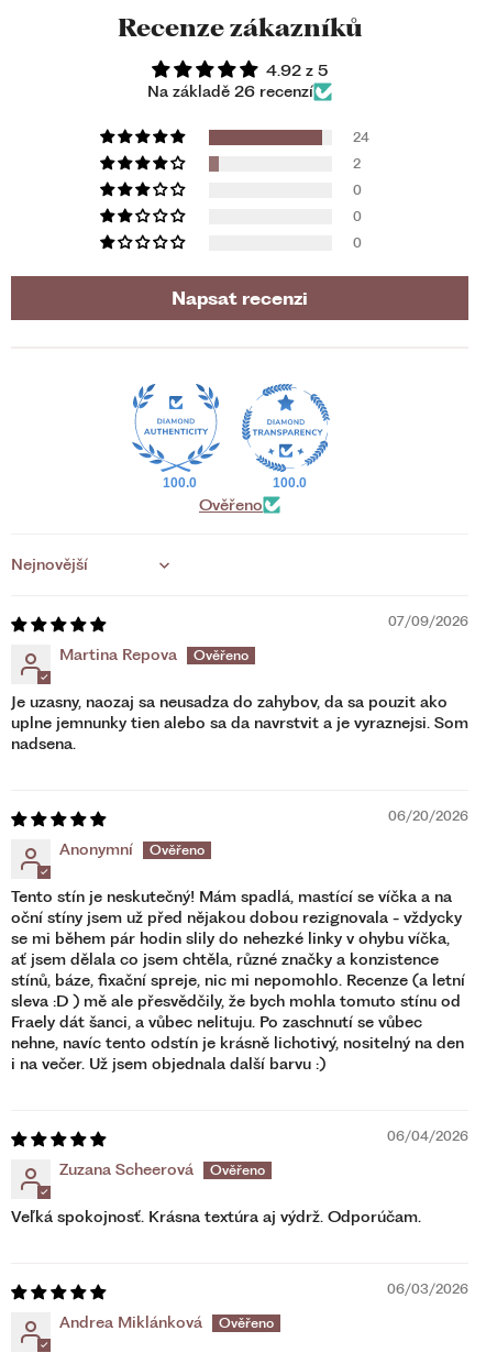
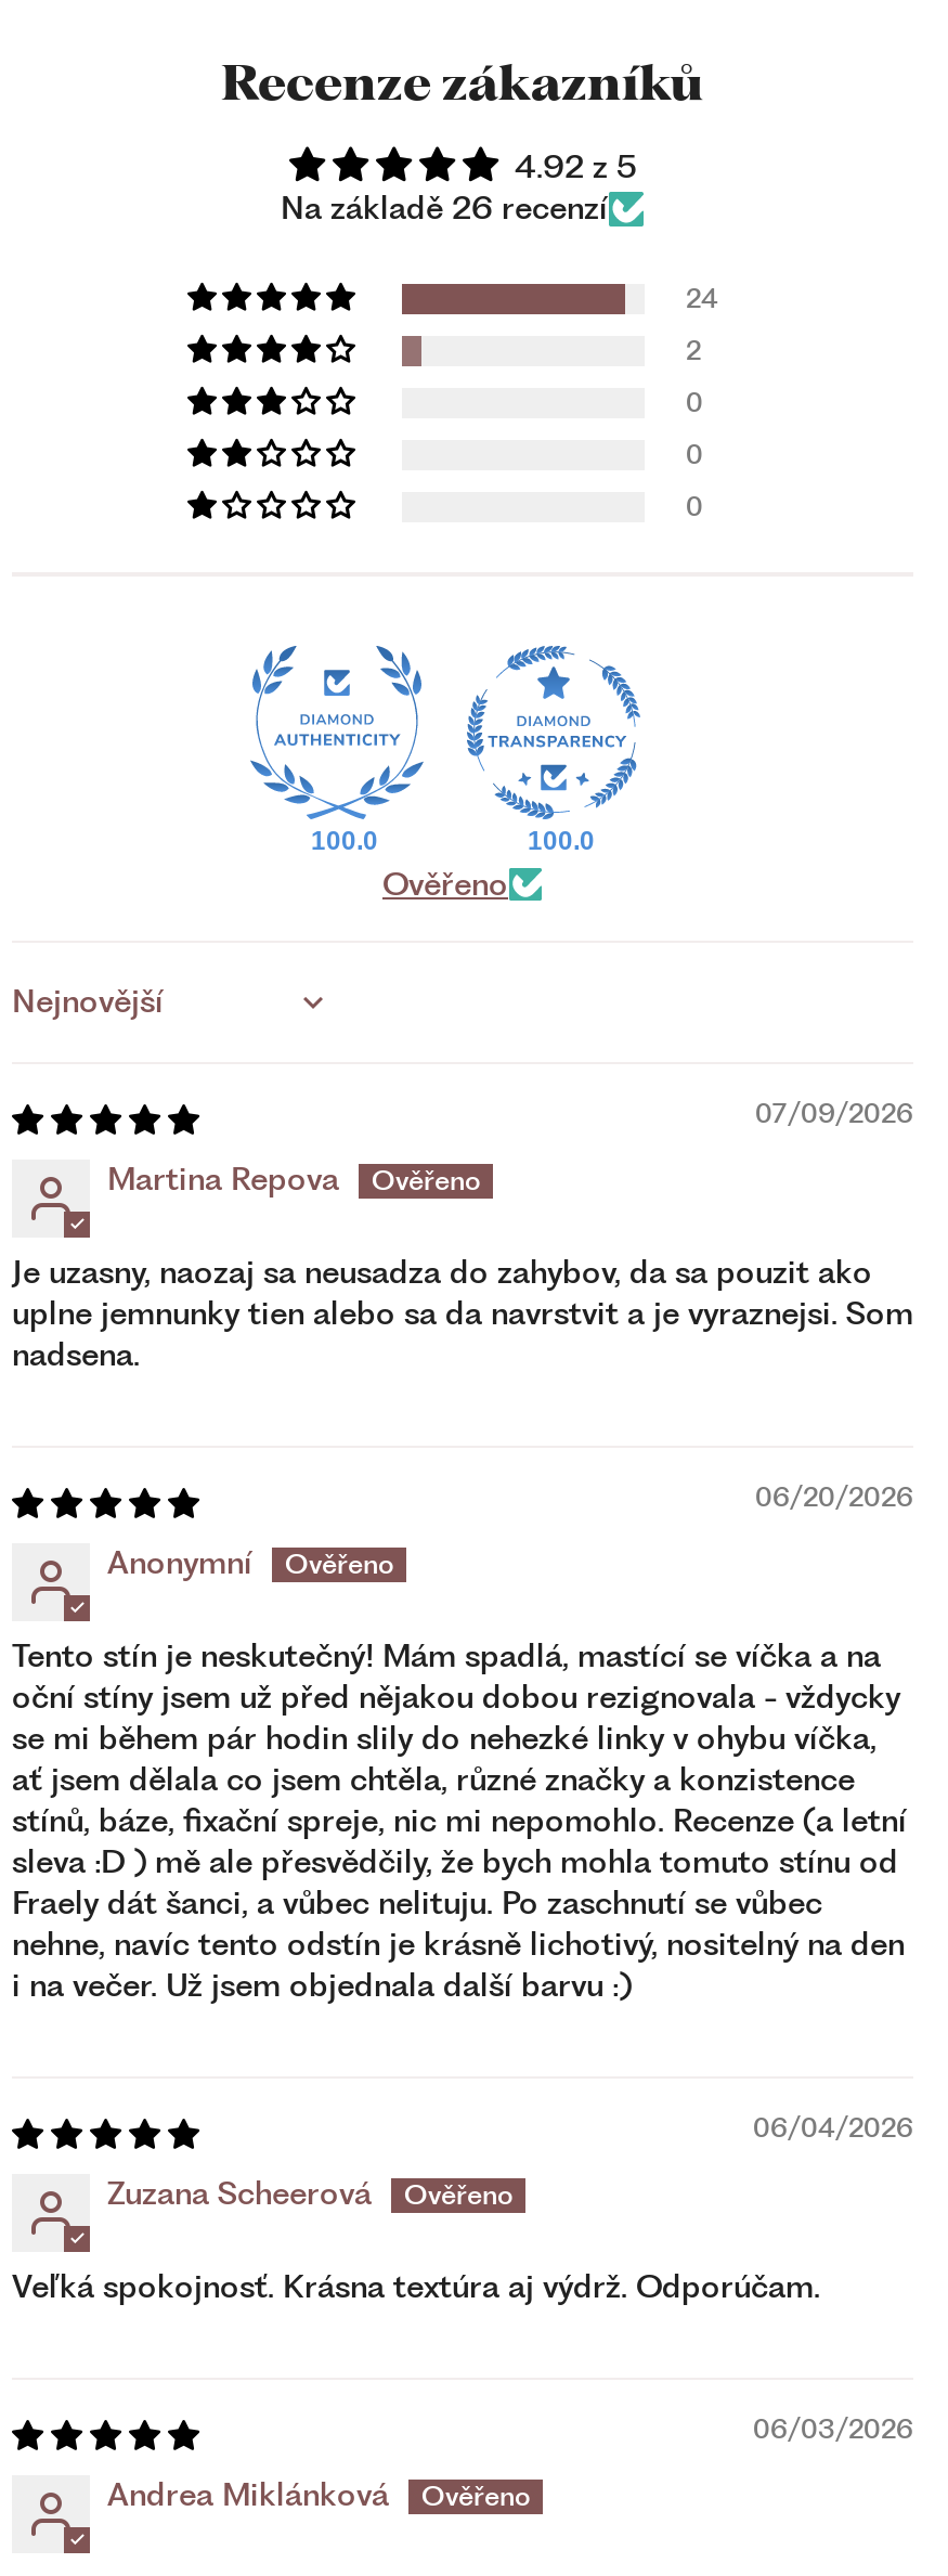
[172,287,308,309] Napsat recenzi -> none

